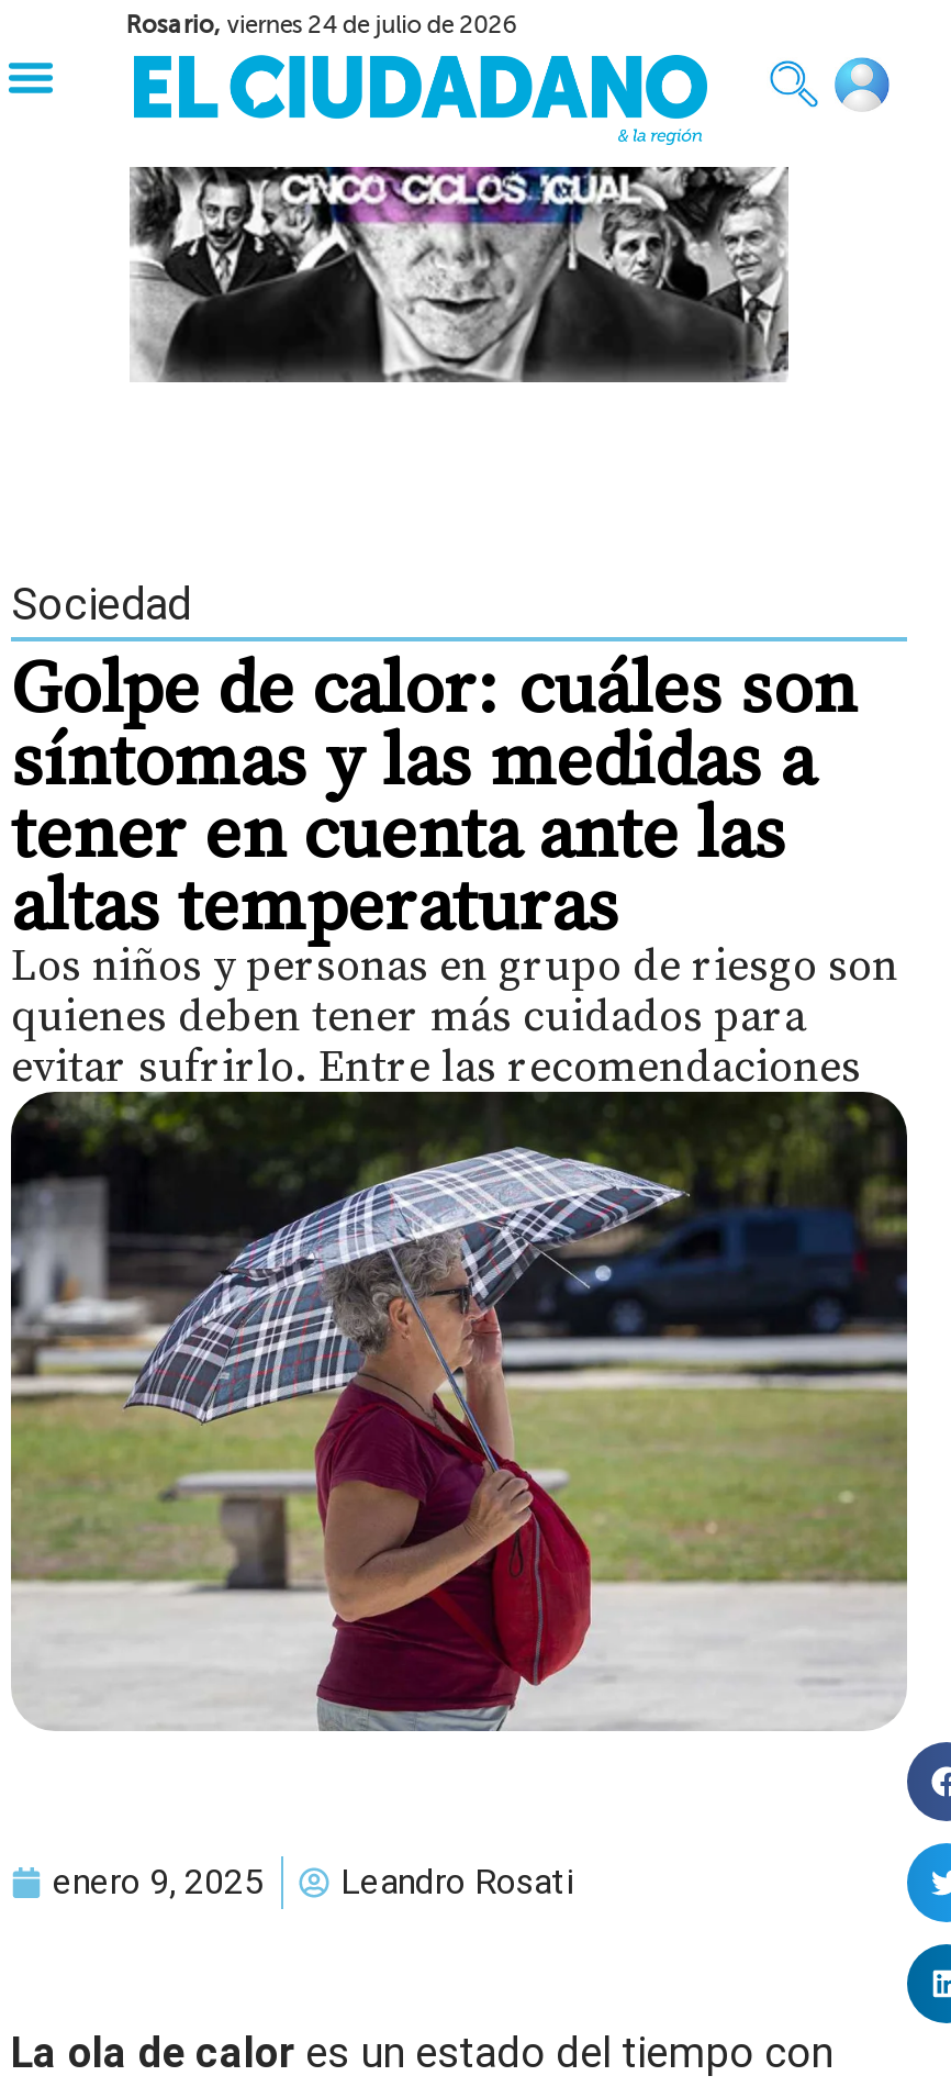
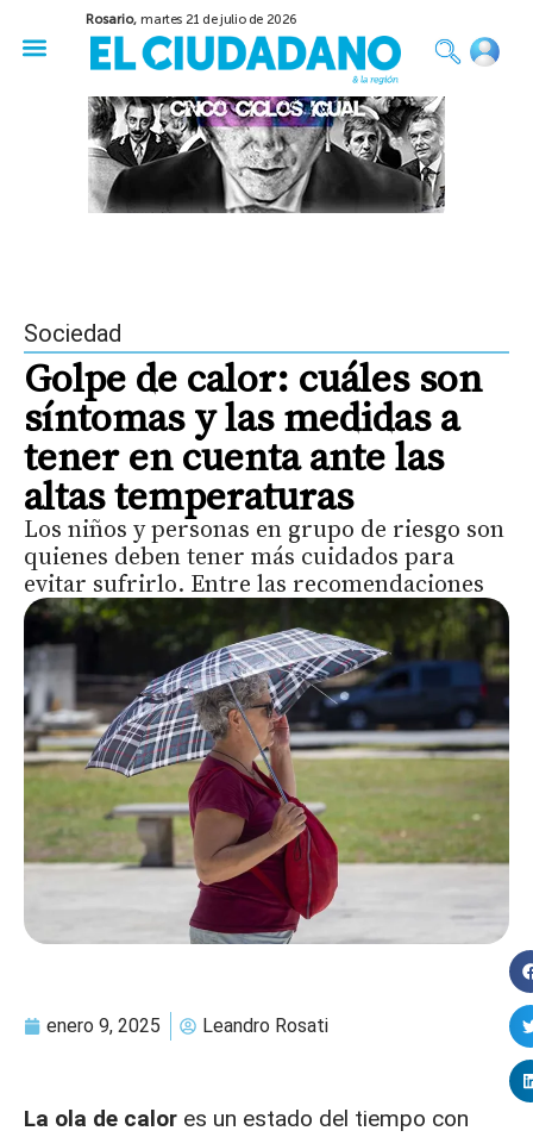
[126,11,517,40] Rosario, viernes 24 de julio de 2026 -> [86,12,297,27] Rosario, martes 21 de julio de 2026

